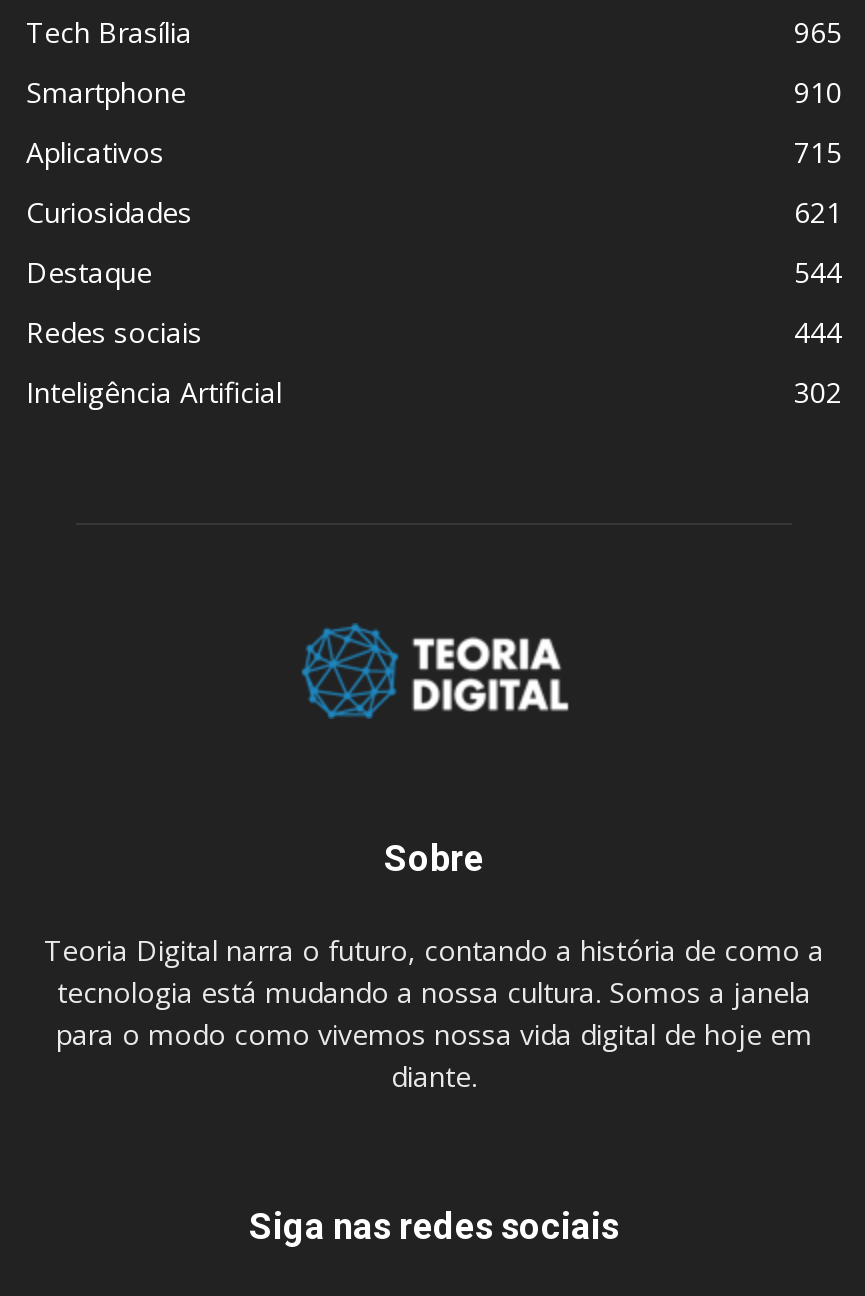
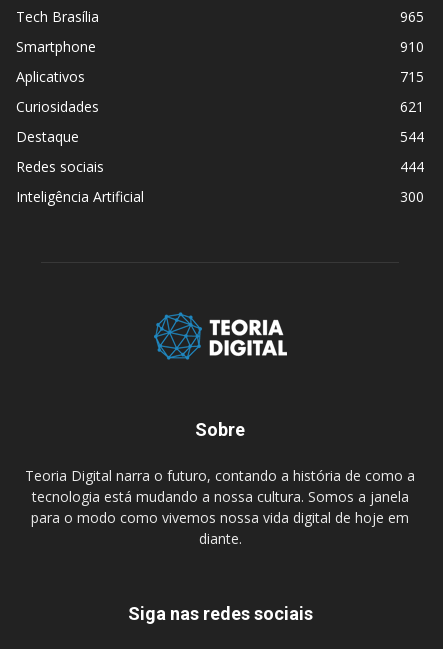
[794,373,842,411] 302 -> [400,187,424,206] 300

